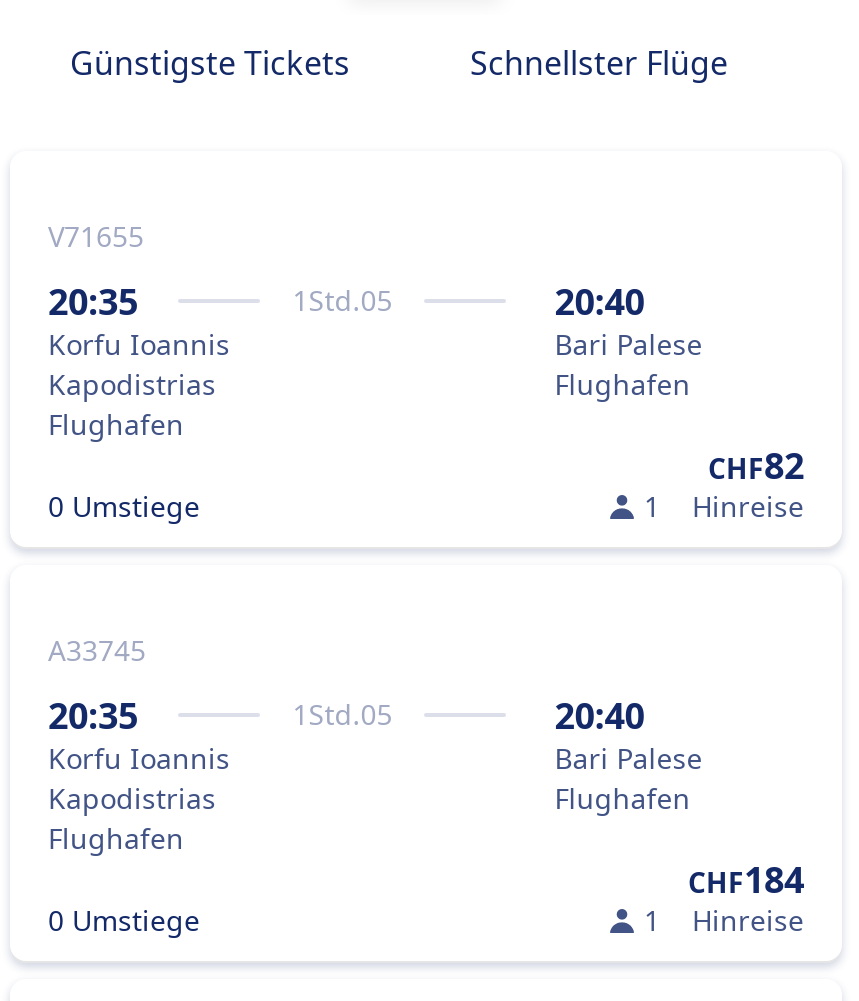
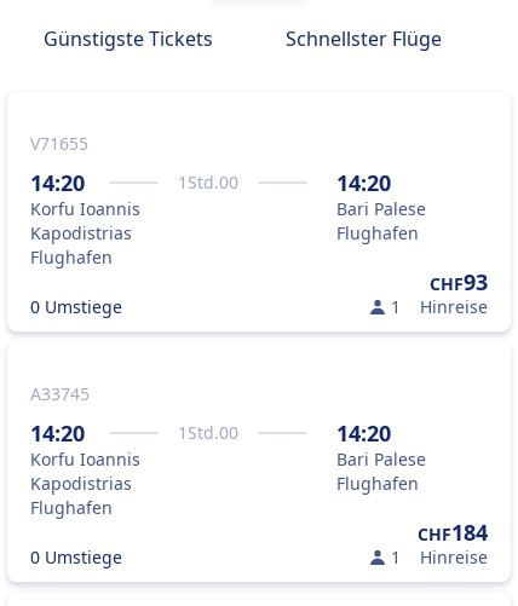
[48,277,138,325] 20:35 -> [30,168,85,197] 14:20
[292,281,392,319] 1 Std.05 -> [178,171,239,194] 1 Std.00
[555,277,645,325] 20:40 -> [337,168,391,197] 14:20
[708,441,804,489] CHF82 -> [430,267,488,296] CHF93
[48,691,138,739] 20:35 -> [30,419,85,448] 14:20
[292,695,392,733] 1 Std.05 -> [178,421,239,444] 1 Std.00
[555,691,645,739] 20:40 -> [337,419,391,448] 14:20

